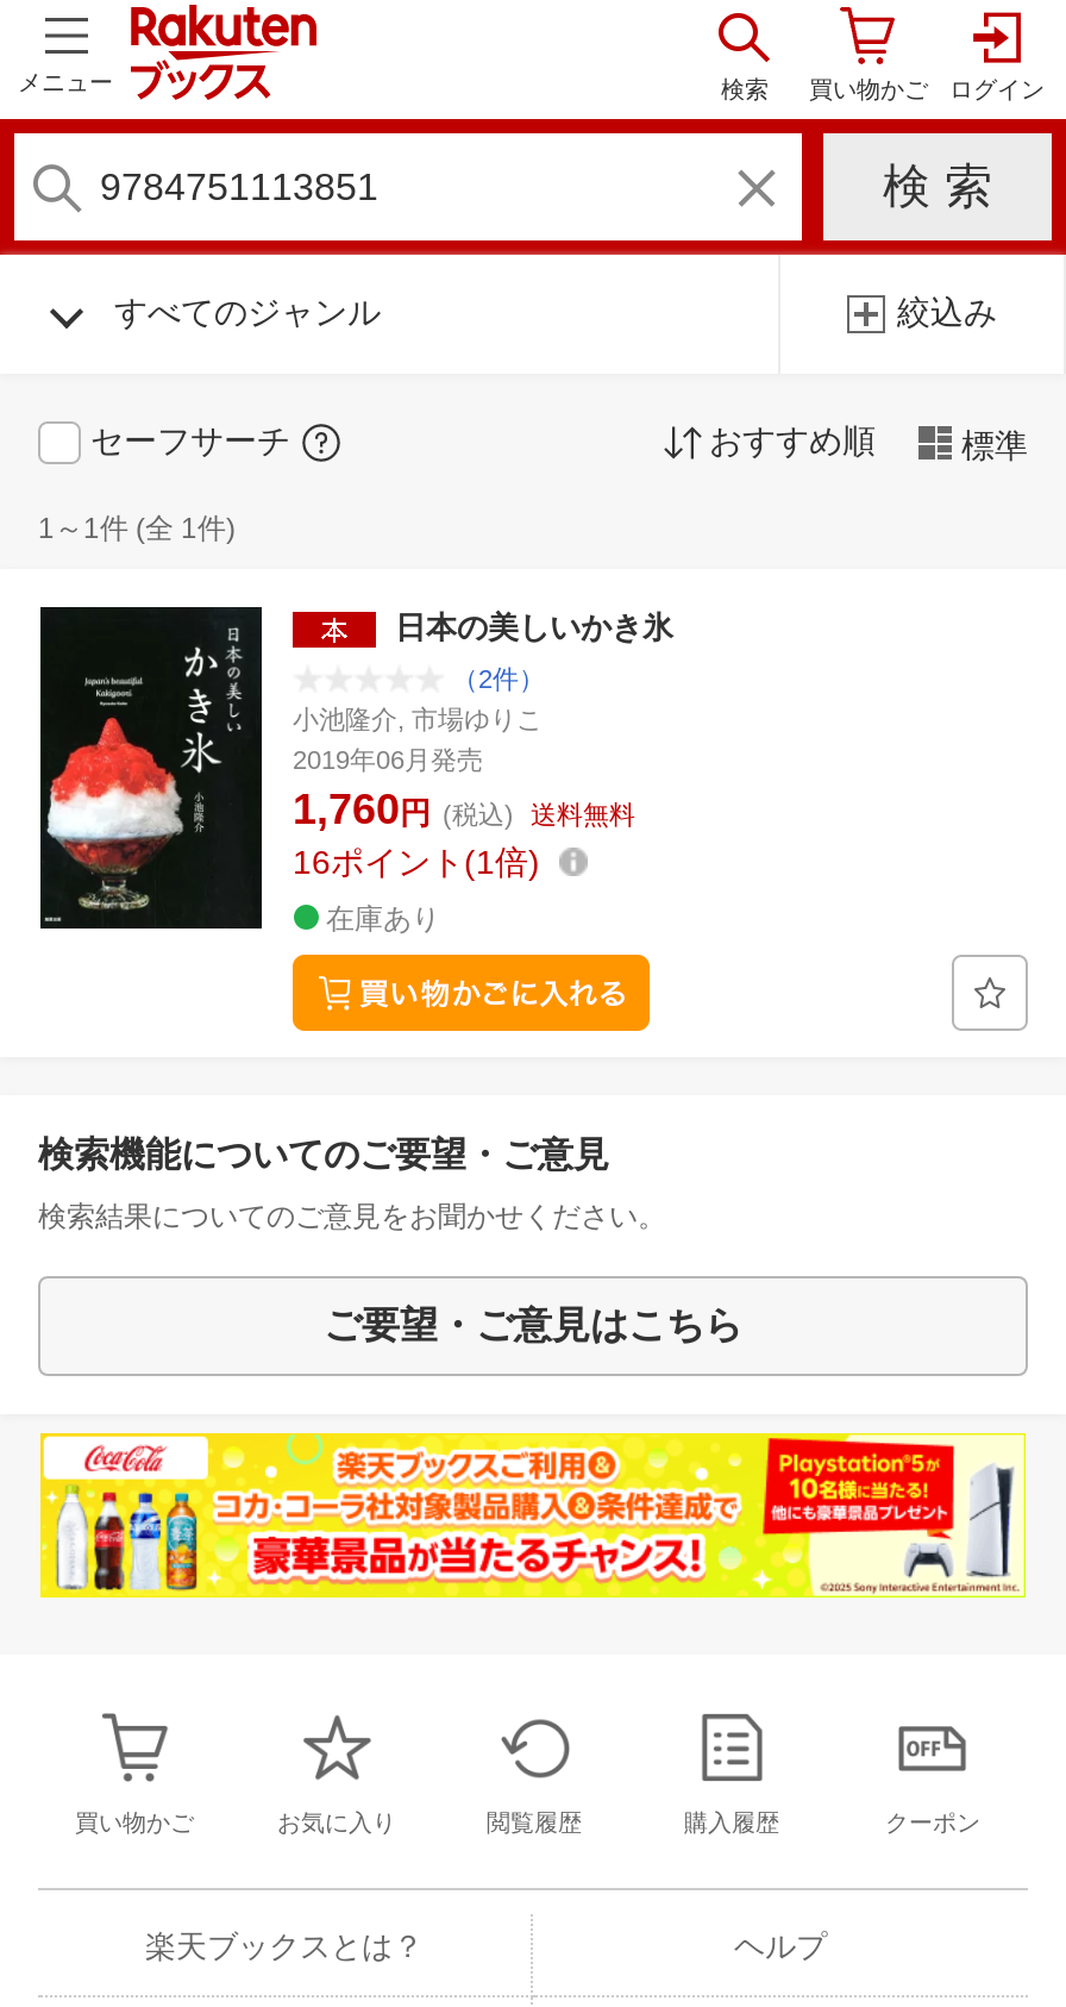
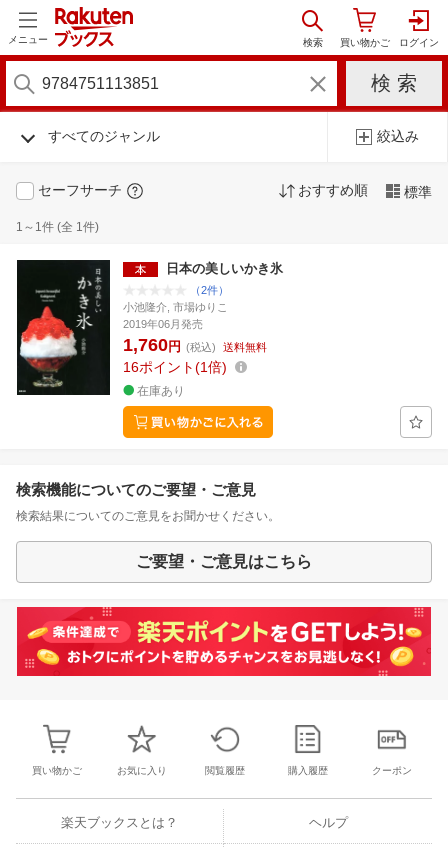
[38,1431,1028,1600] [image] -> [16,606,432,677] [image]

